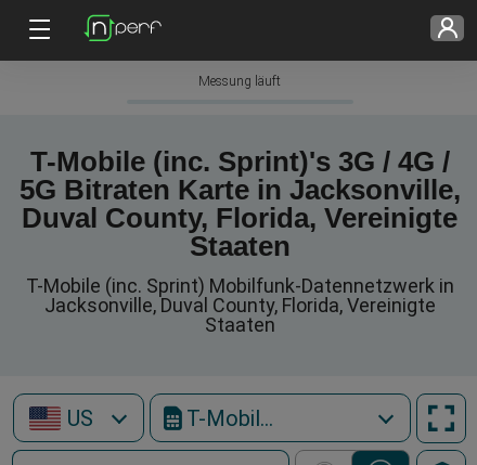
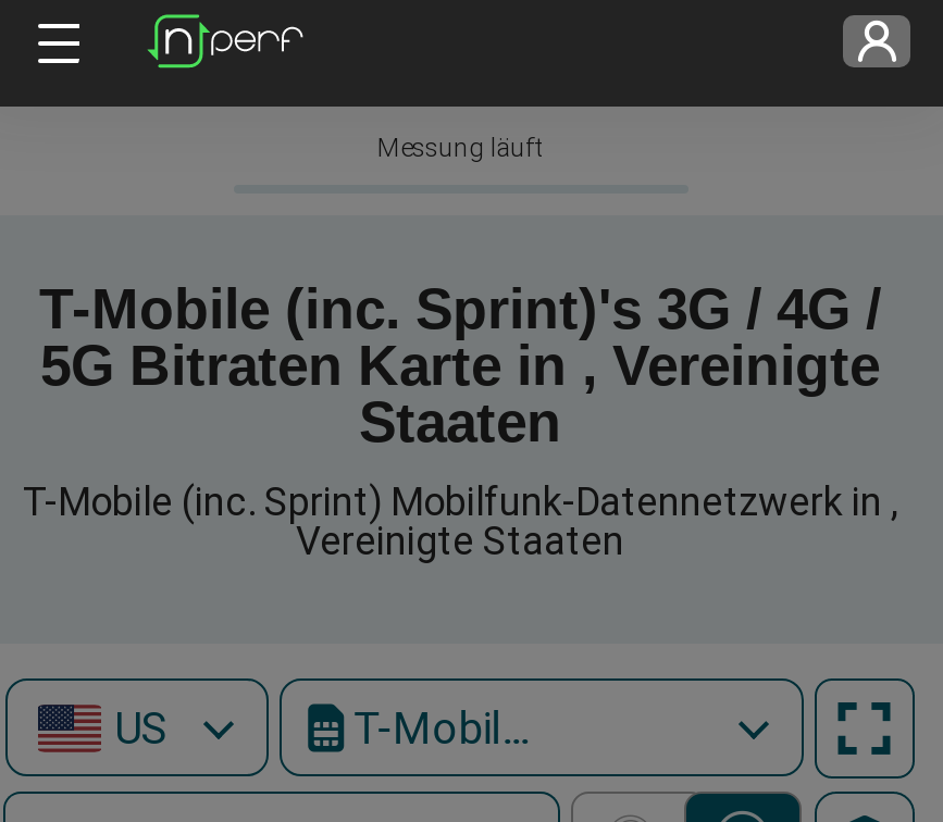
[19,173,460,234] 5G Bitraten Karte in Jacksonville, | Duval County, Florida, Vereinigte -> [40,333,880,398] 5G Bitraten Karte in , Vereinigte
[25,274,454,336] T-Mobile (inc. Sprint) Mobilfunk-Datennetzwerk in | Jacksonville, Duval County, Florida, Vereinigte | Staaten -> [23,478,897,563] T-Mobile (inc. Sprint) Mobilfunk-Datennetzwerk in , | Vereinigte Staaten

